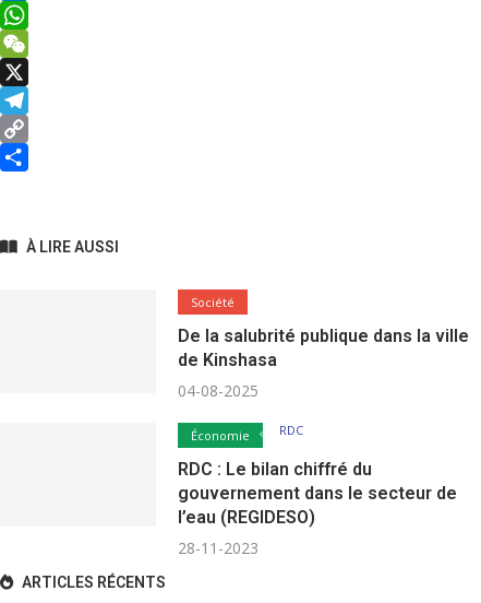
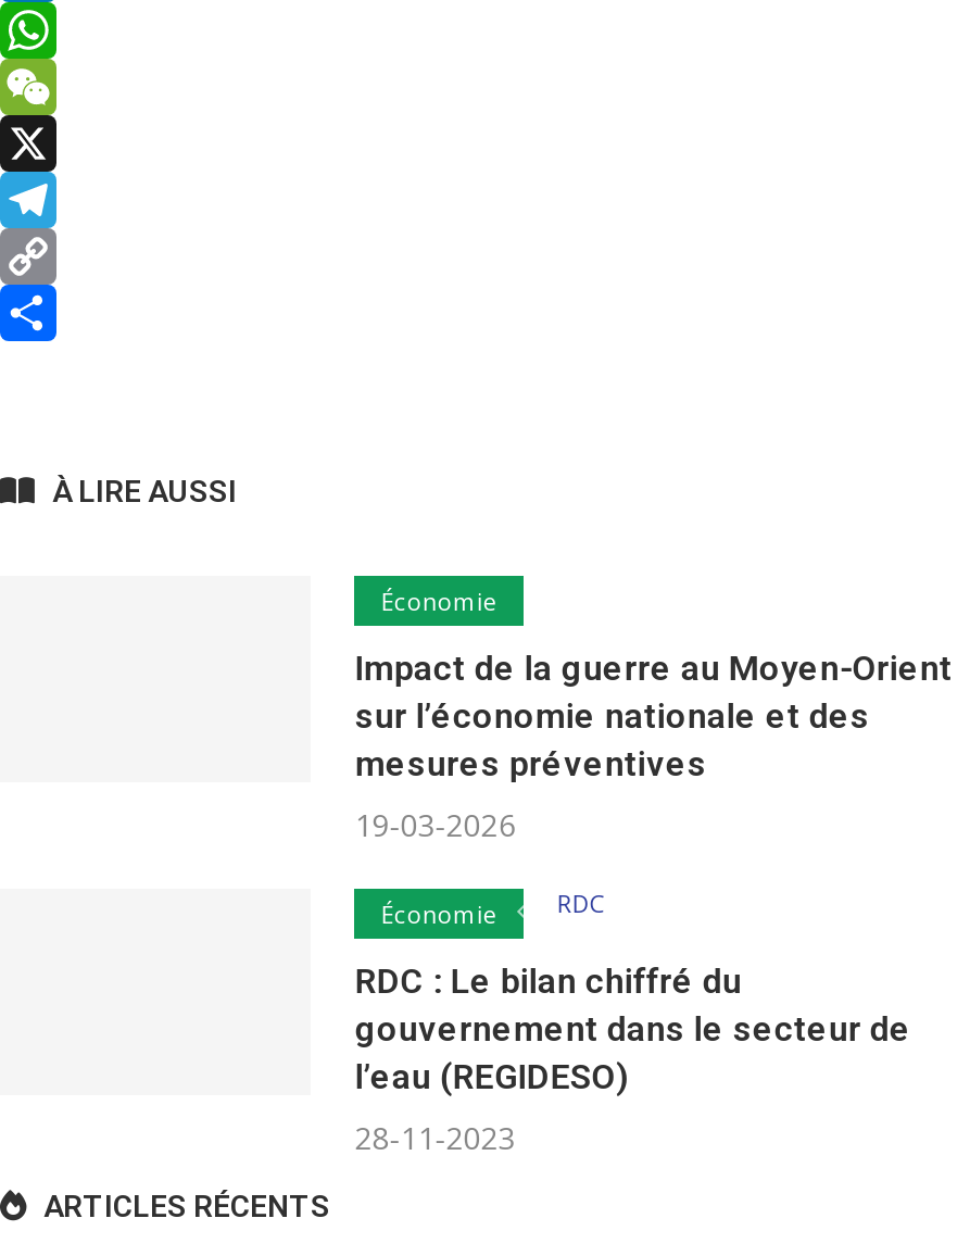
[191,294,235,310] Société -> [381,584,498,617] Économie
[178,325,469,370] De la salubrité publique dans la ville | de Kinshasa -> [355,647,952,784] Impact de la guerre au Moyen-Orient | sur l’économie nationale et des | mesures préventives
[178,380,259,401] 04-08-2025 -> [355,804,516,845] 19-03-2026

